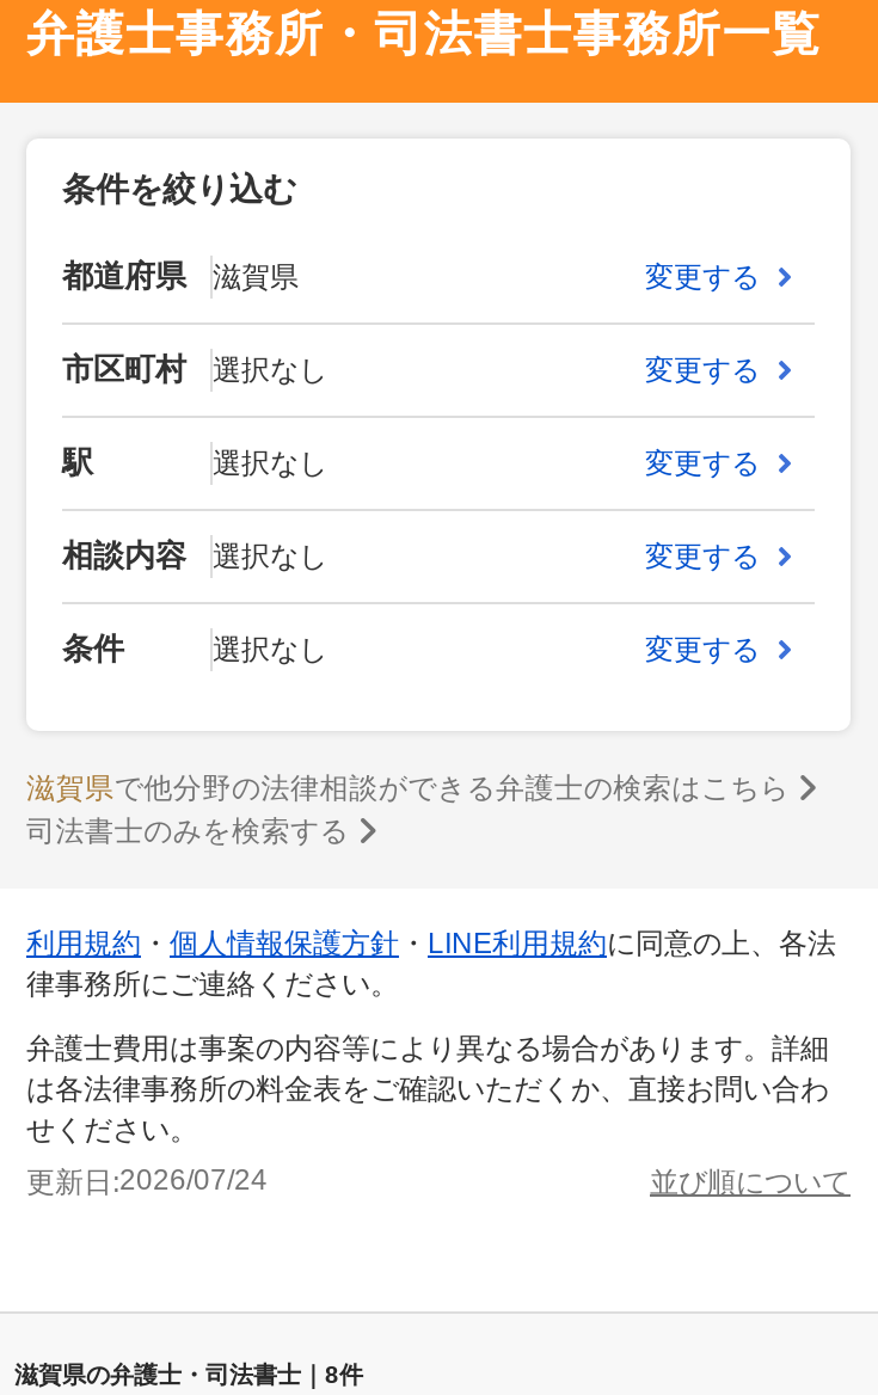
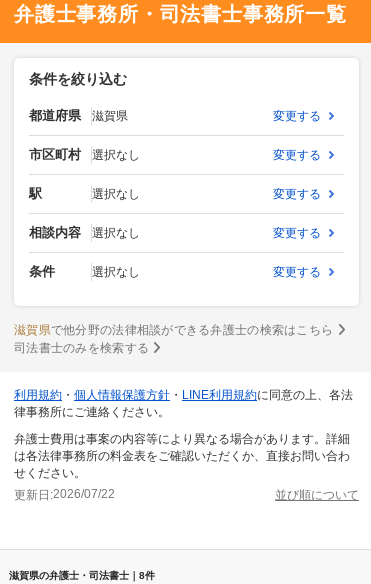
[26,1163,268,1199] 更新日: 2026/07/24 -> [14,487,115,502] 更新日: 2026/07/22

